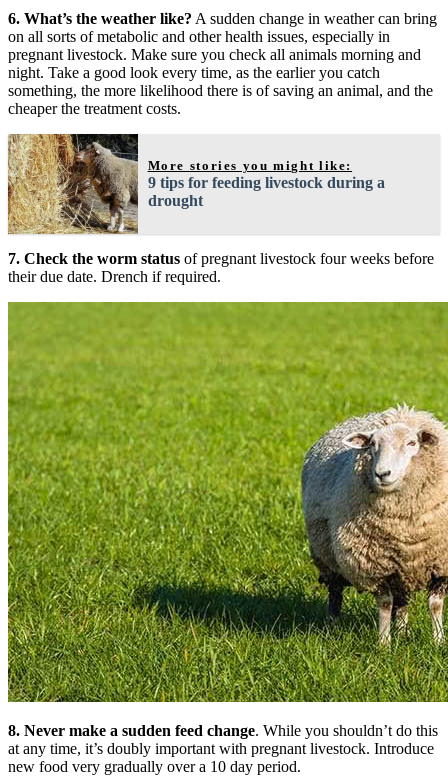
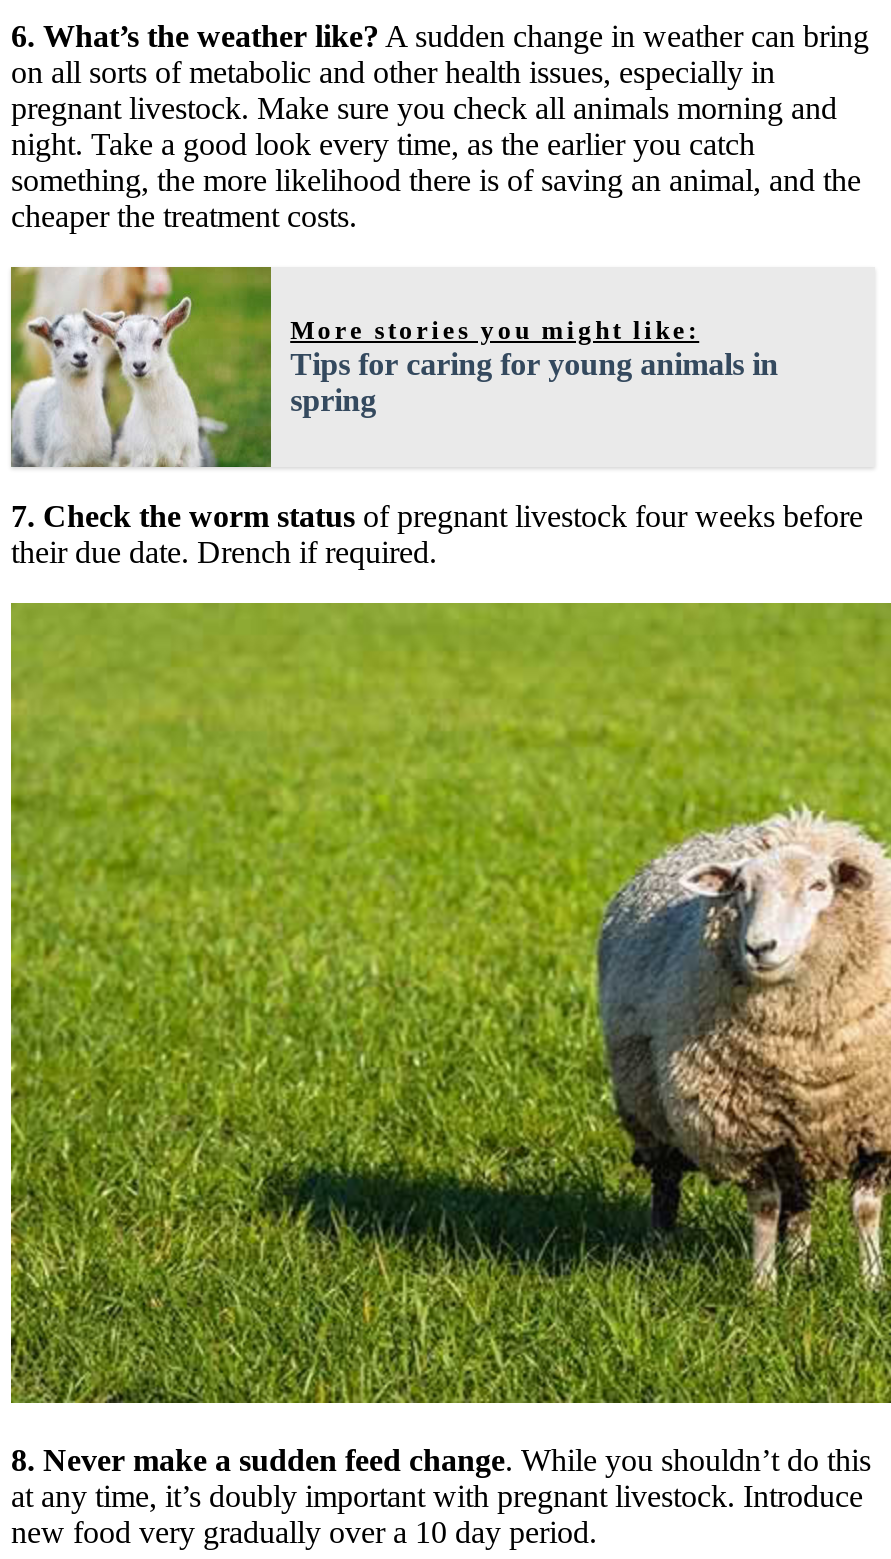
[8,133,385,235] [image] | 9 tips for feeding livestock during a | drought -> [11,265,778,469] [image] | Tips for caring for young animals in | spring

